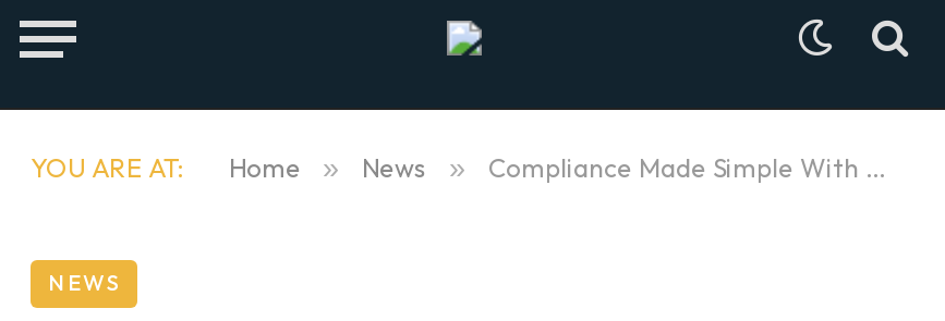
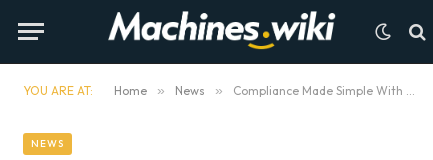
none -> [108,10,336,50] [image]

